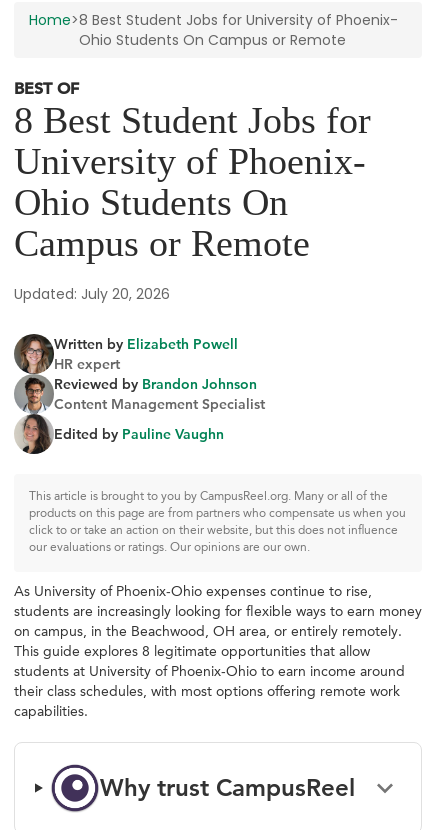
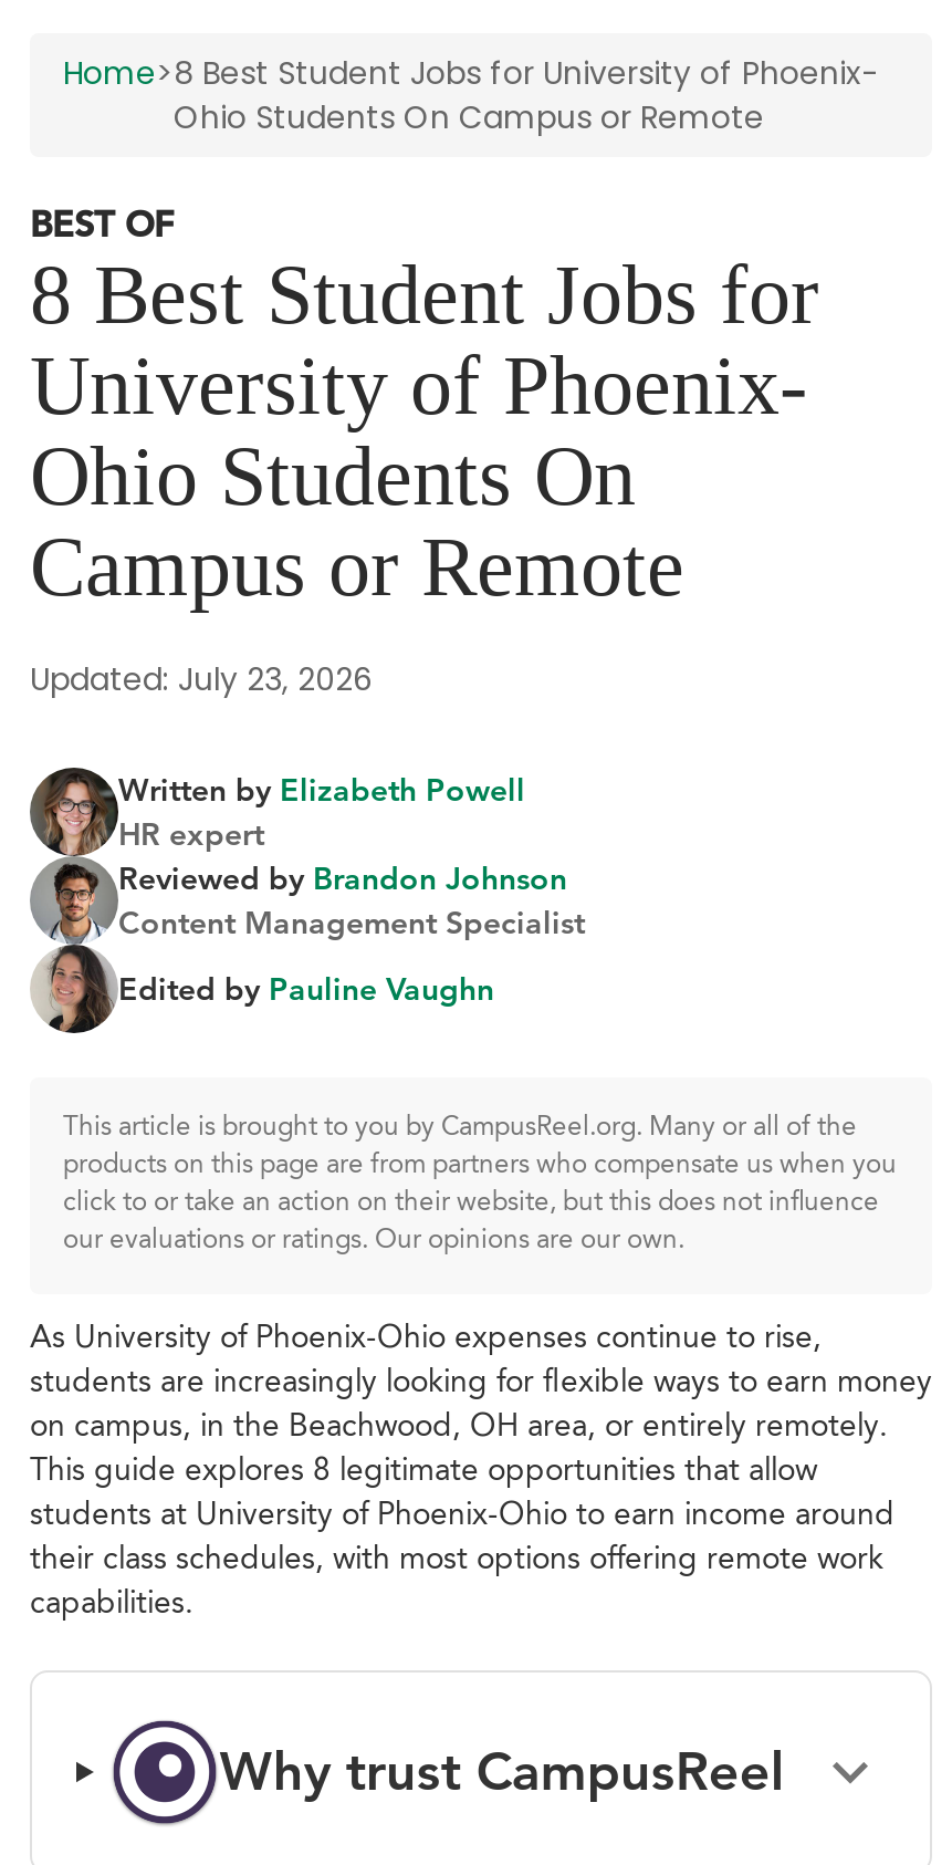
[14,284,170,304] Updated: July 20, 2026 -> [30,657,373,701] Updated: July 23, 2026

